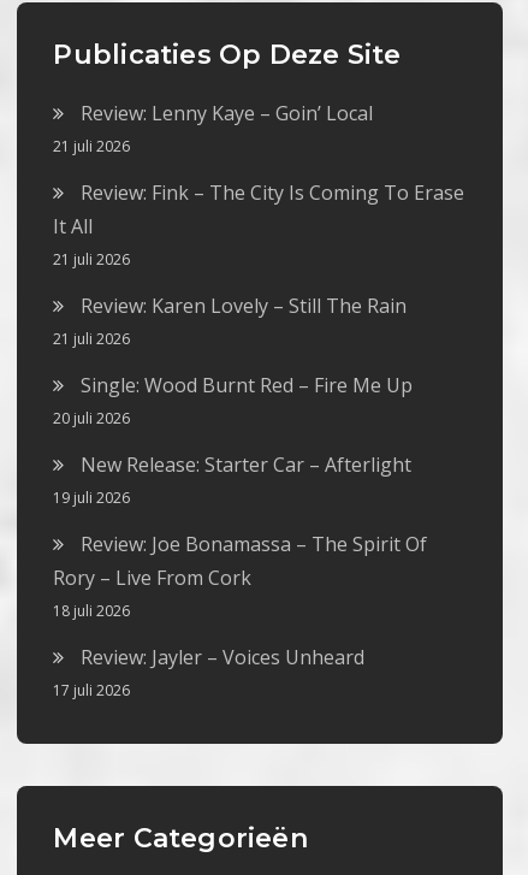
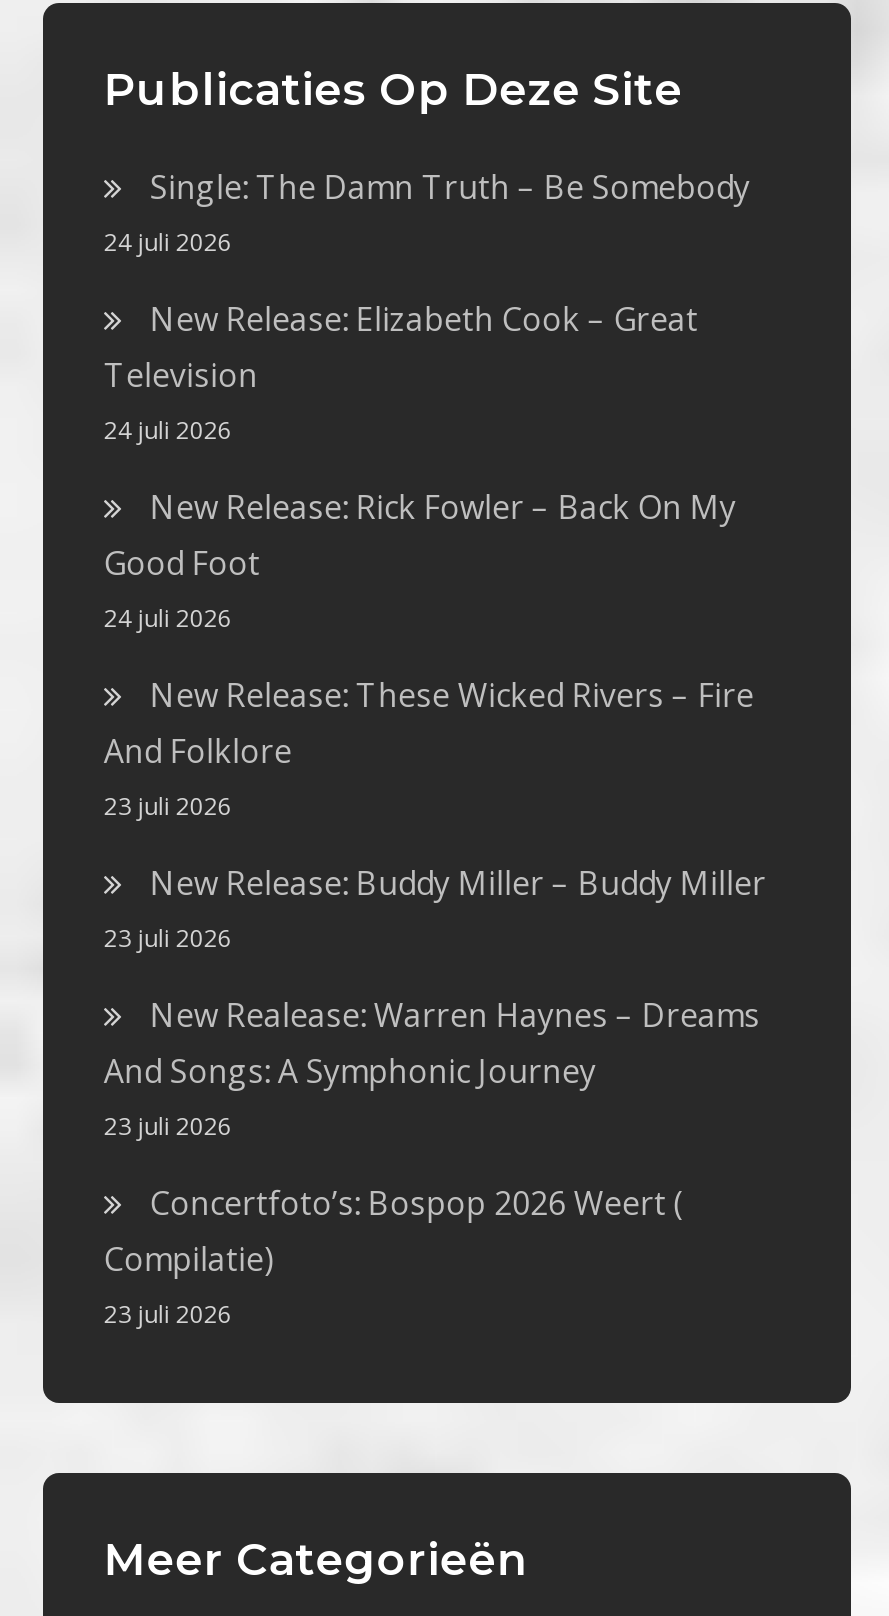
[53,100,373,157] Review: Lenny Kaye – Goin’ Local | 21 juli 2026 -> [104,165,750,259] Single: The Damn Truth – Be Somebody | 24 juli 2026
[53,180,465,270] Review: Fink – The City Is Coming To Erase | It All | 21 juli 2026 -> [104,297,698,447] New Release: Elizabeth Cook – Great | Television | 24 juli 2026
[53,293,407,350] Review: Karen Lovely – Still The Rain | 21 juli 2026 -> [104,485,736,635] New Release: Rick Fowler – Back On My | Good Foot | 24 juli 2026
[53,372,413,429] Single: Wood Burnt Red – Fire Me Up | 20 juli 2026 -> [104,673,754,823] New Release: These Wicked Rivers – Fire | And Folklore | 23 juli 2026
[53,452,412,508] New Release: Starter Car – Afterlight | 19 juli 2026 -> [104,861,766,955] New Release: Buddy Miller – Buddy Miller | 23 juli 2026
[53,531,427,622] Review: Joe Bonamassa – The Spirit Of | Rory – Live From Cork | 18 juli 2026 -> [104,993,760,1143] New Realease: Warren Haynes – Dreams | And Songs: A Symphonic Journey | 23 juli 2026
[53,644,365,701] Review: Jayler – Voices Unheard | 17 juli 2026 -> [104,1181,684,1331] Concertfoto’s: Bospop 2026 Weert ( | Compilatie) | 23 juli 2026

